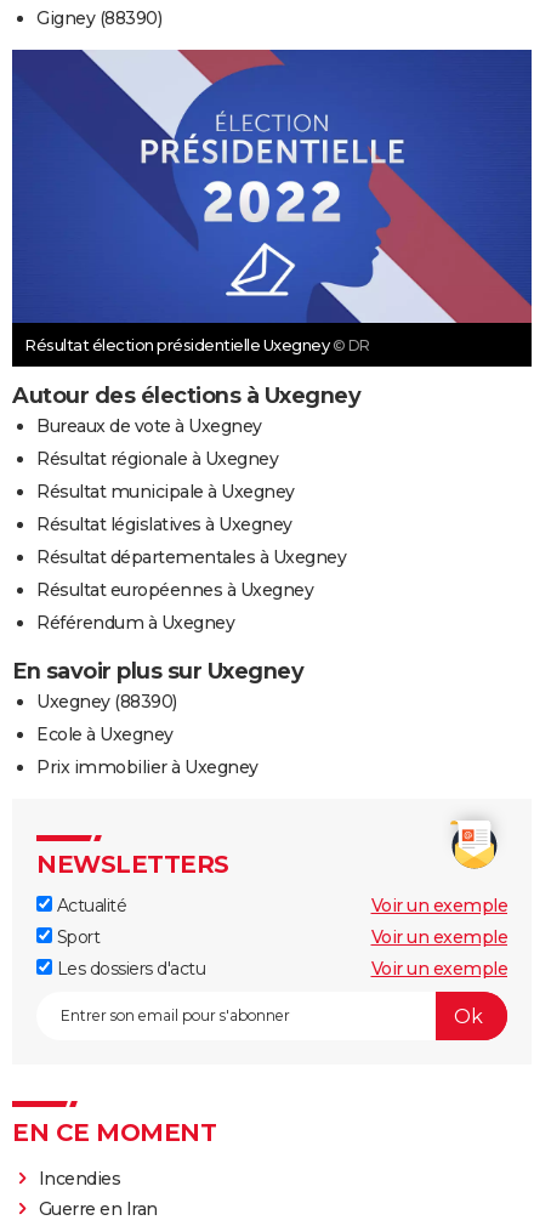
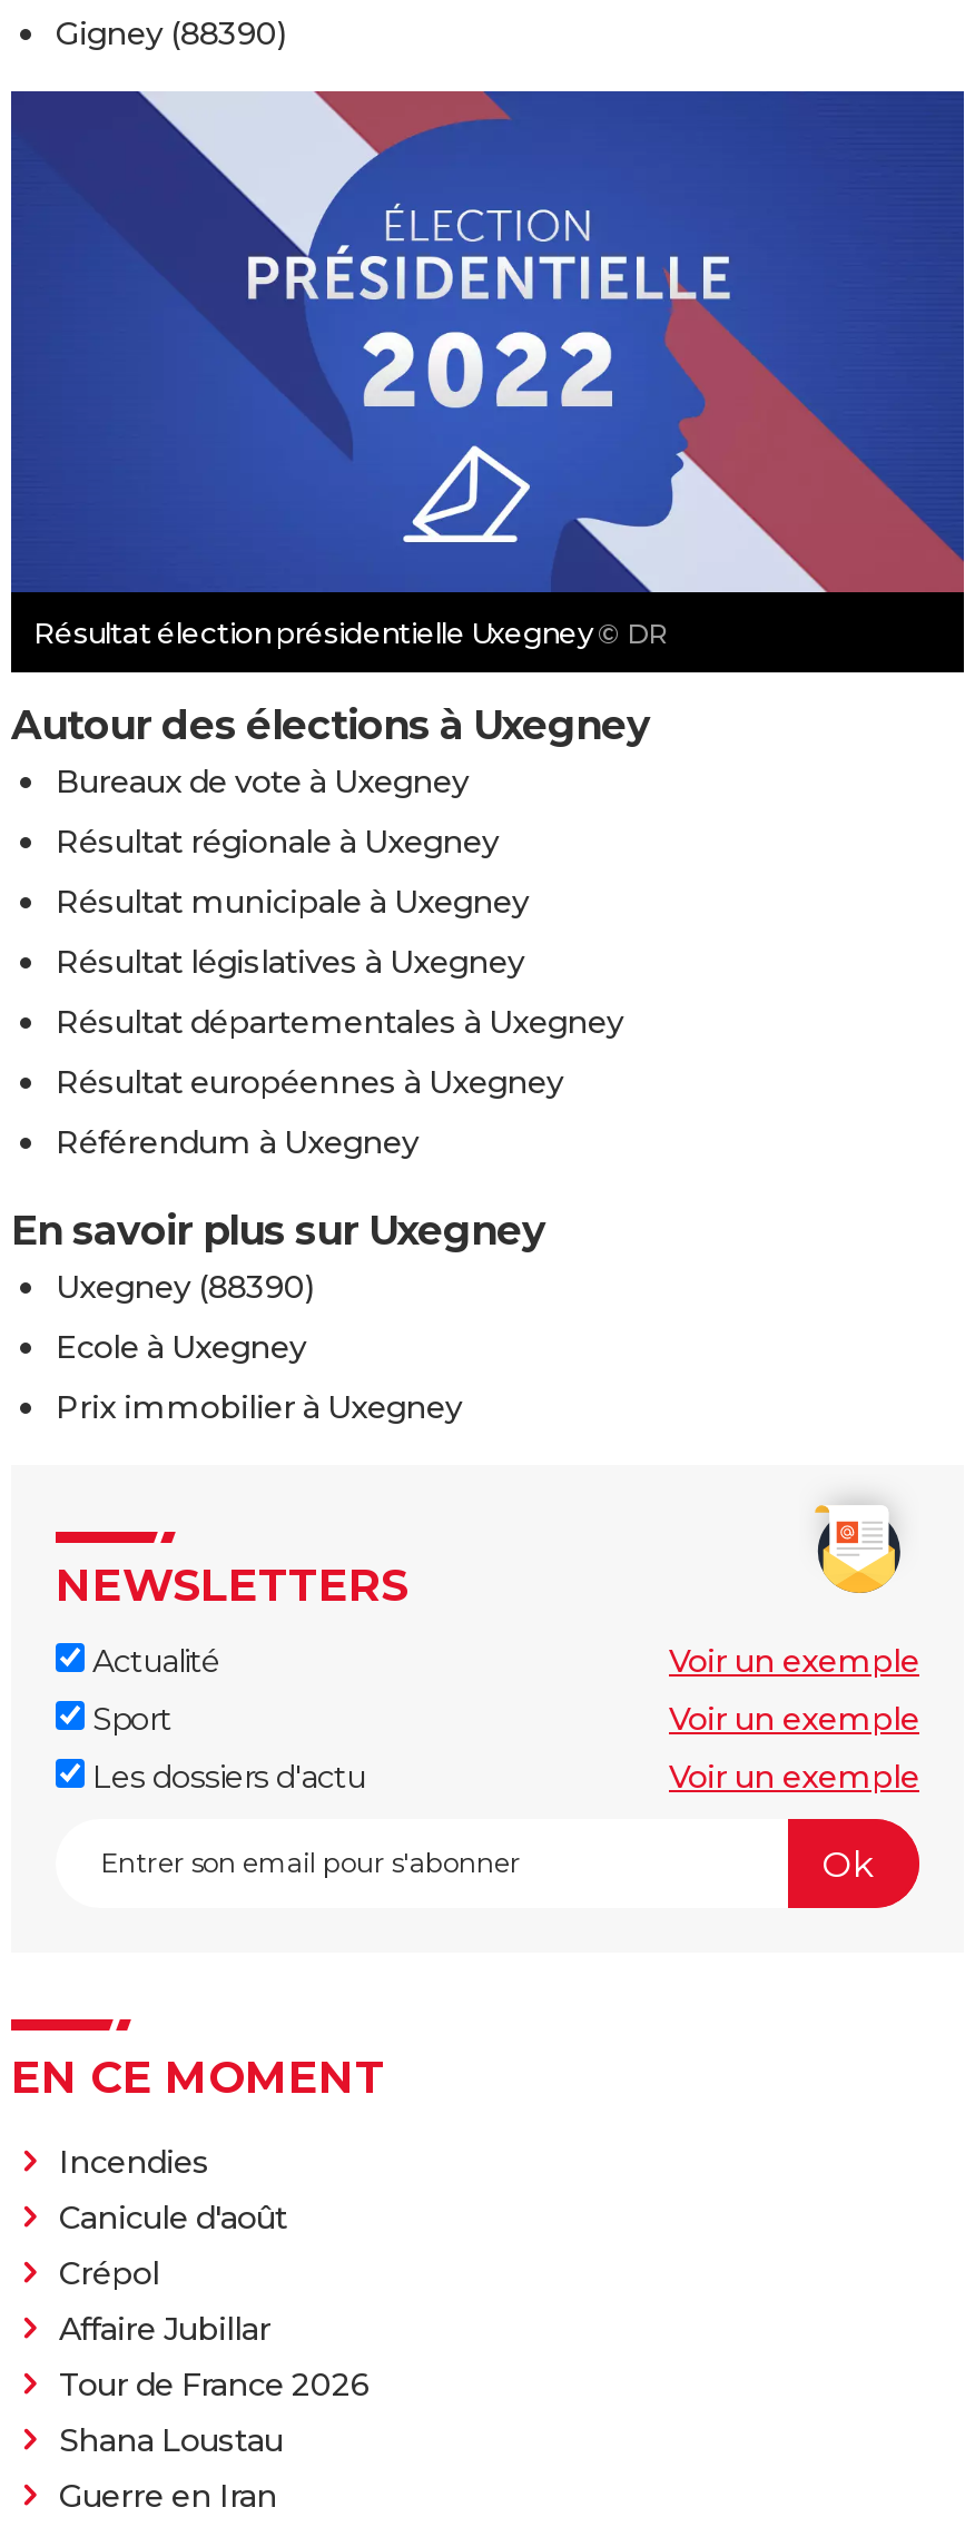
none -> [59,2198,370,2461] Canicule d'août | Crépol | Affaire Jubillar | Tour de France 2026 | Shana Loustau

